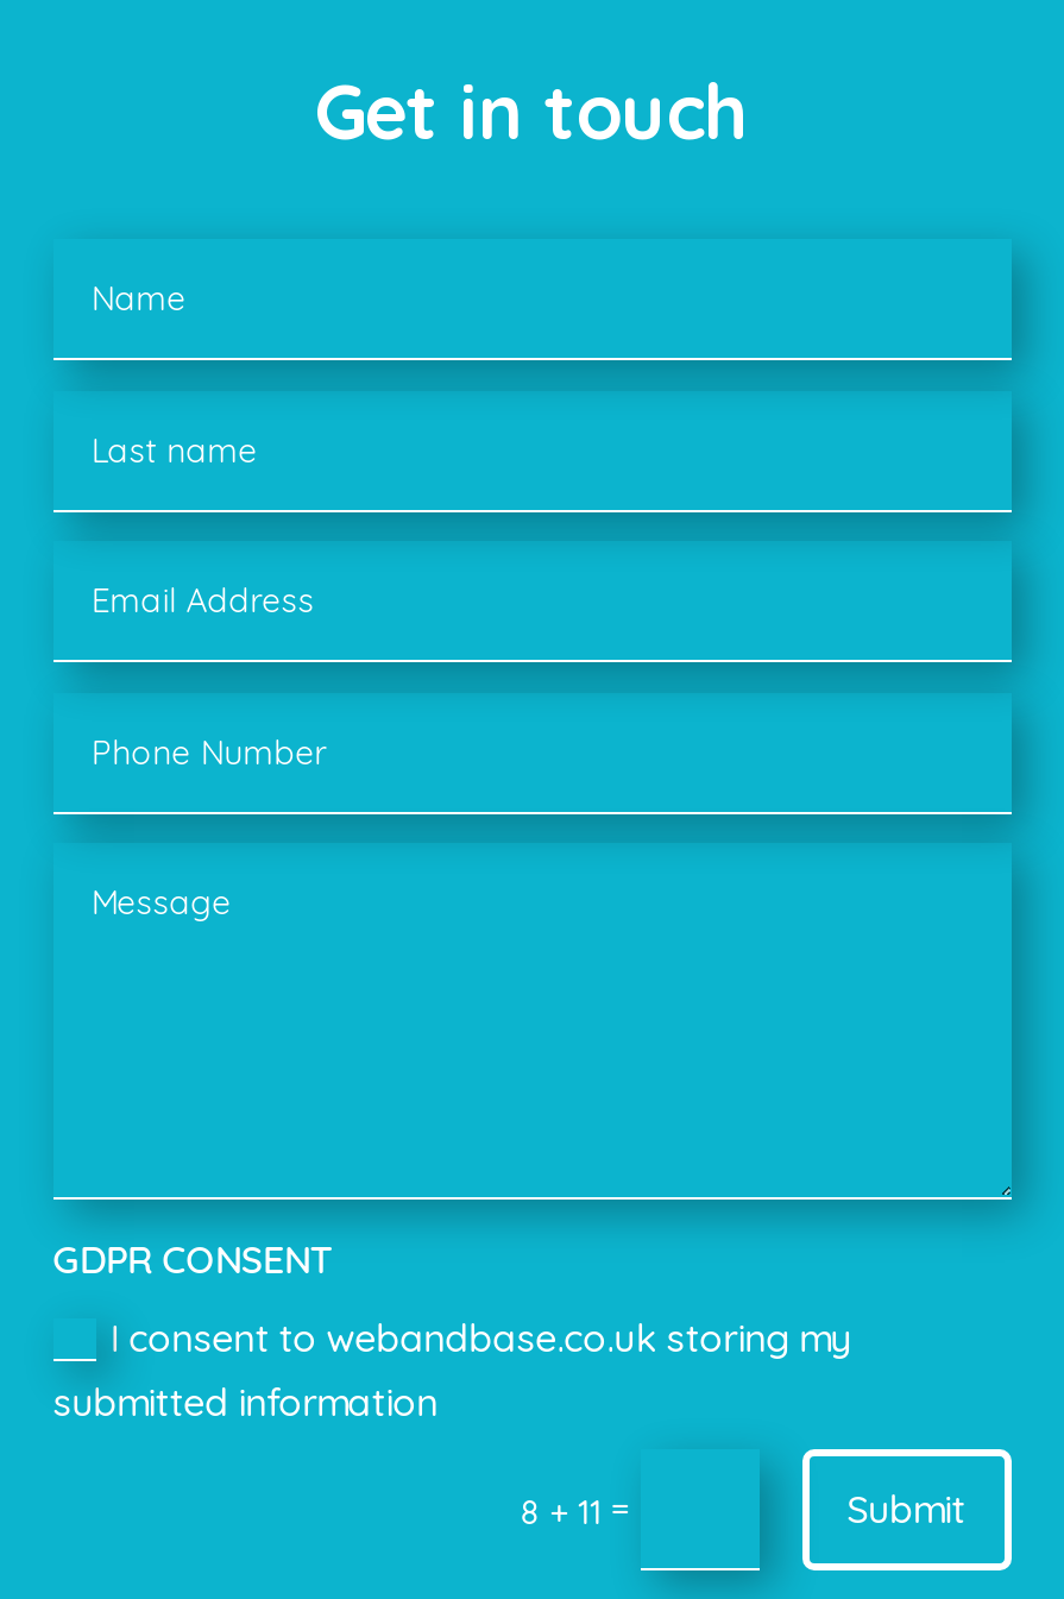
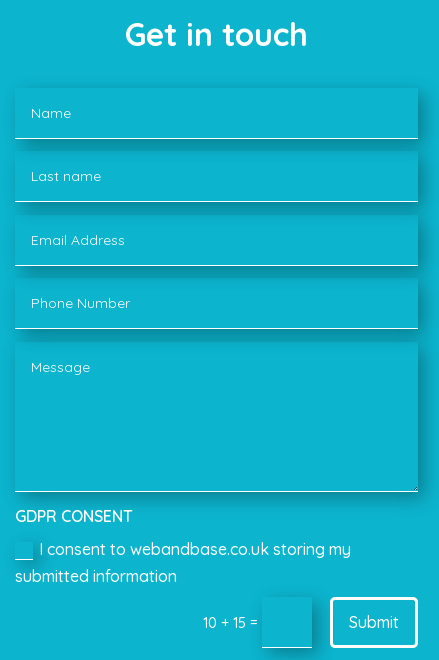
[521,1486,640,1532] 8 + 11 = -> [203,612,262,632] 10 + 15 =

